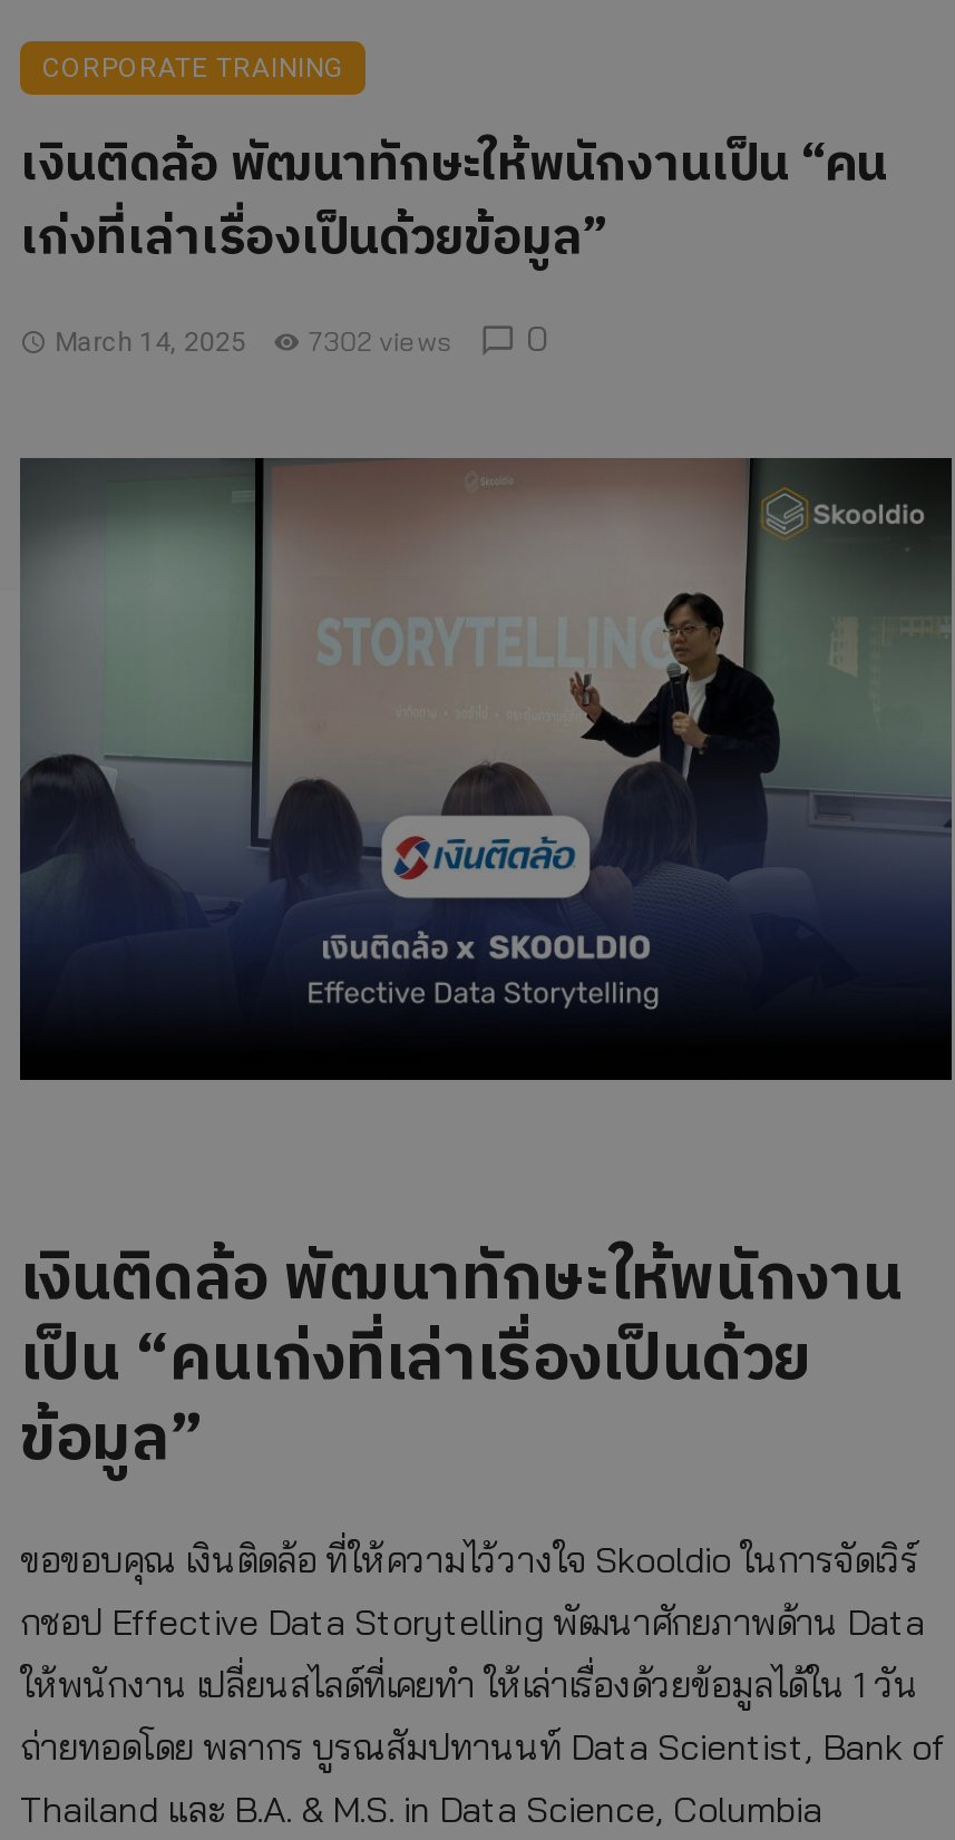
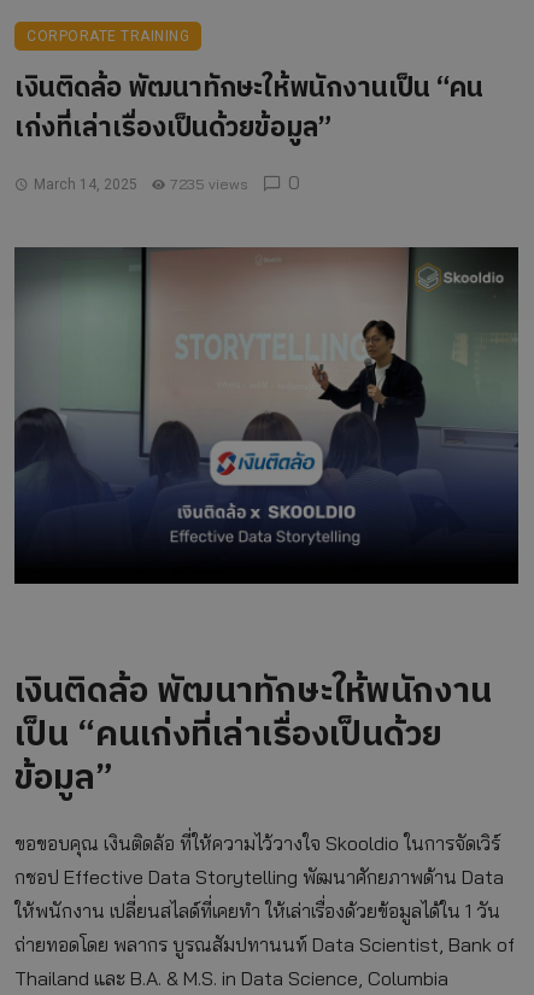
[55,324,453,358] March 14, 2025 7302 views -> [33,175,249,193] March 14, 2025 7235 views

